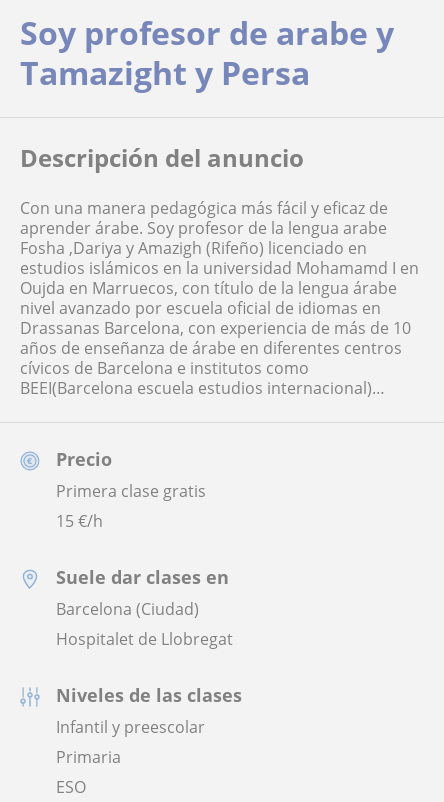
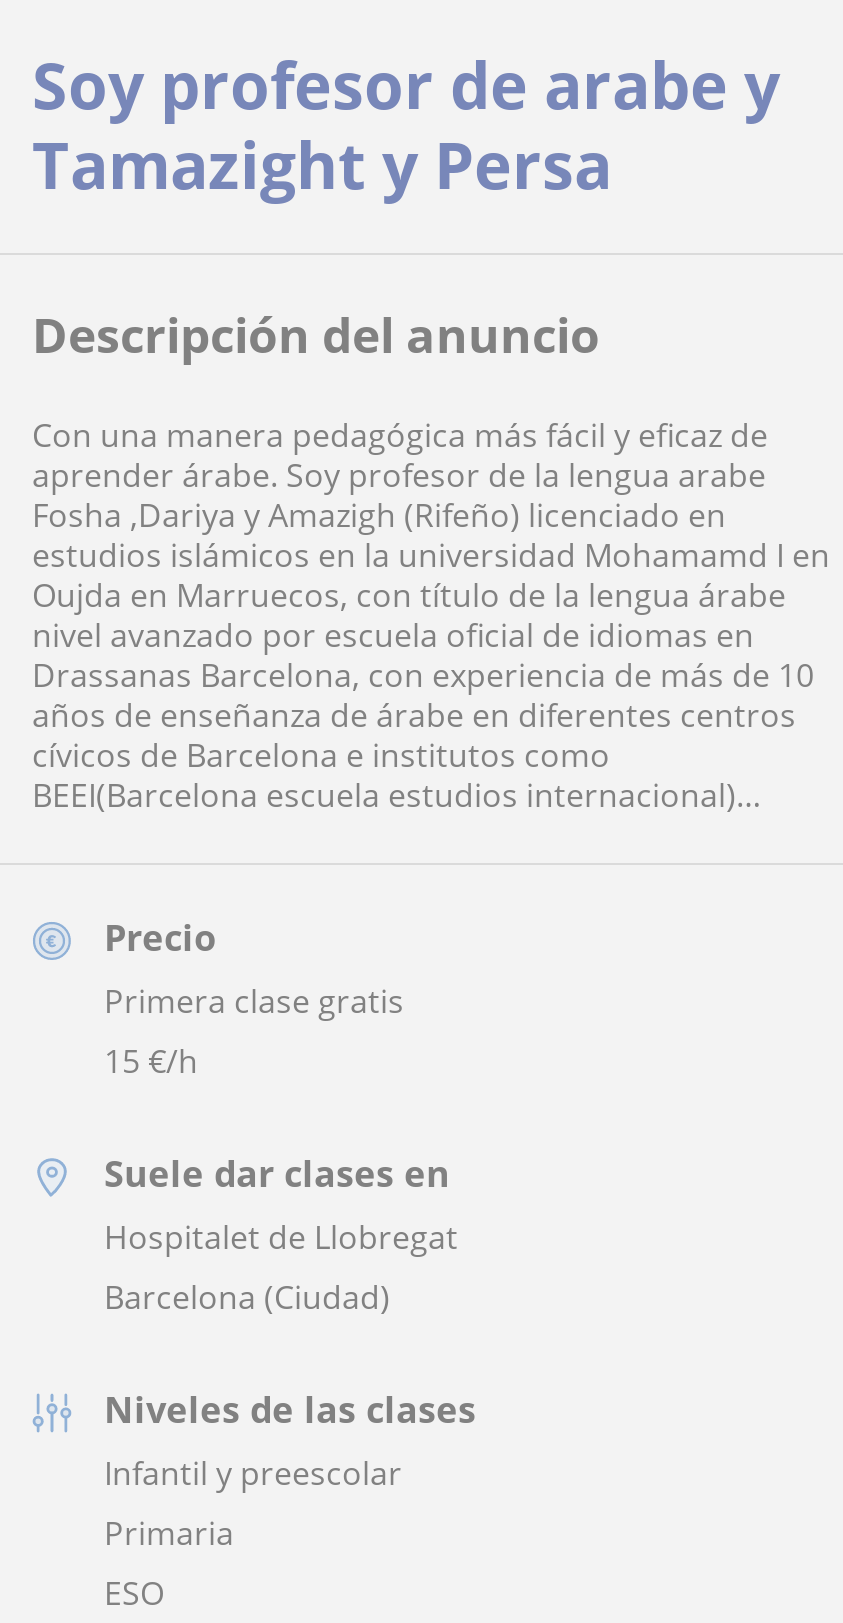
moved [56,598,199,620] -> [104,1274,390,1318]: Barcelona (Ciudad)
moved [56,628,233,650] -> [104,1214,458,1258]: Hospitalet de Llobregat

